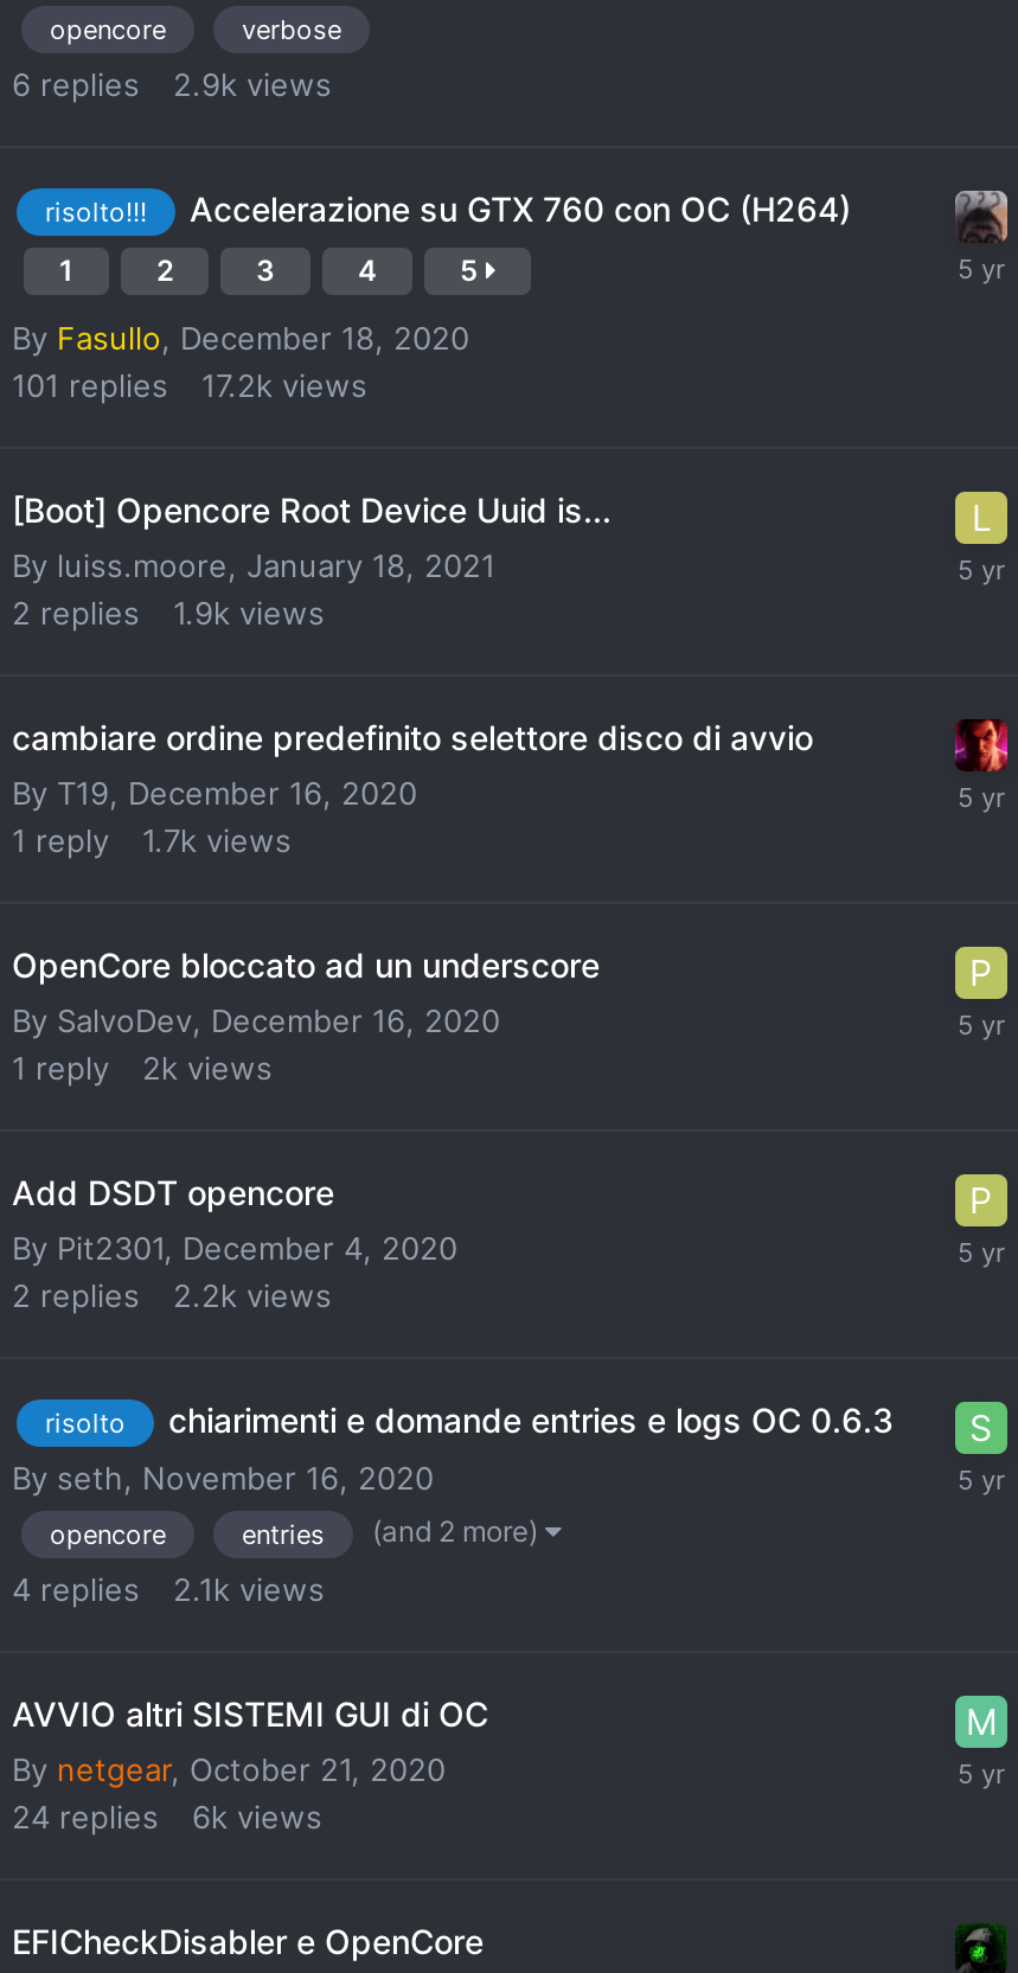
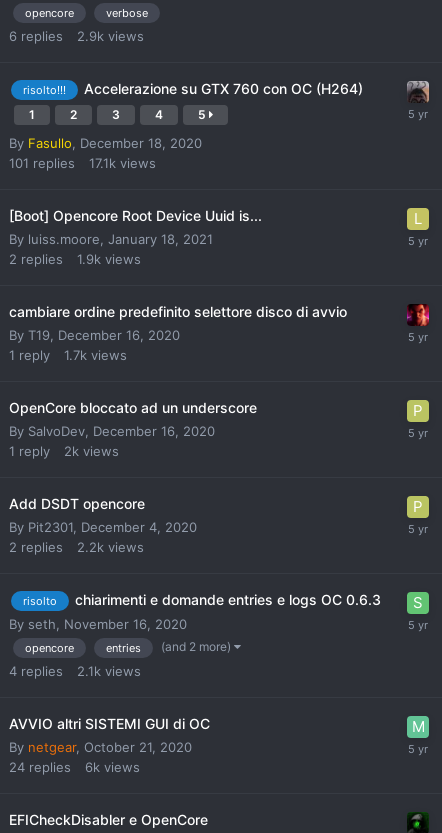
[12,366,367,404] 101 replies 17.2k views -> [9,155,156,171] 101 replies 17.1k views

